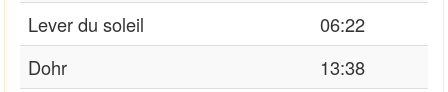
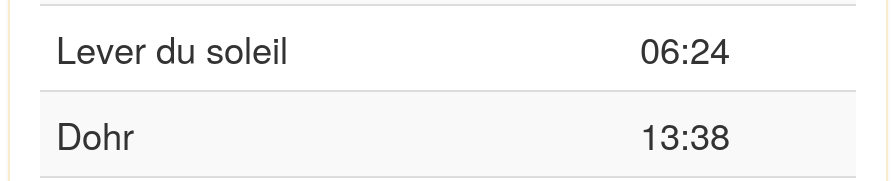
[320,11,365,37] 06:22 -> [640,21,730,73] 06:24

